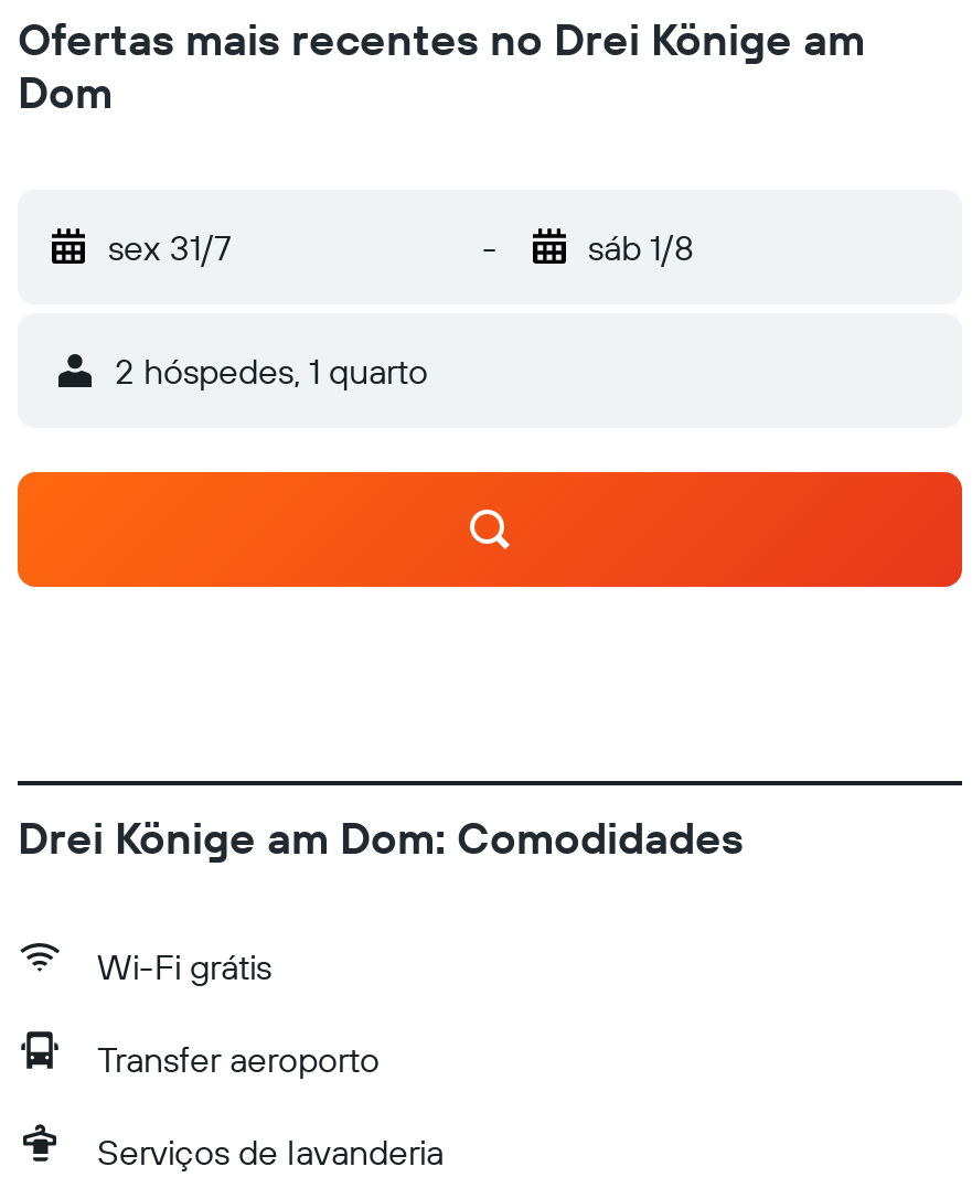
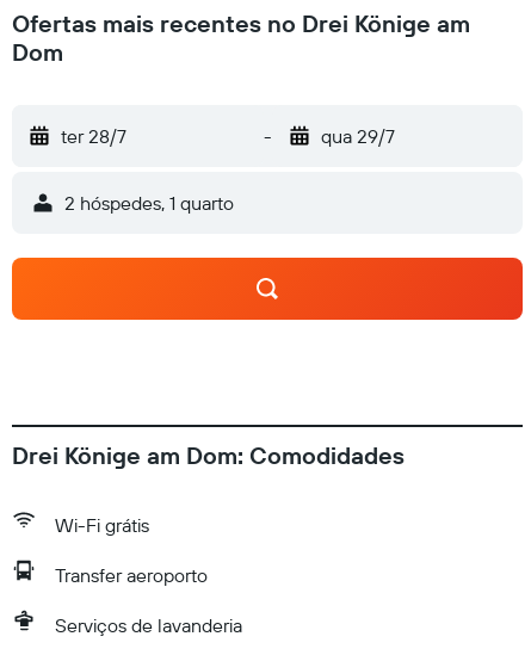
[108,225,232,269] sex 31/7 -> [61,124,126,148] ter 28/7
[588,225,694,269] sáb 1/8 -> [320,124,394,148] qua 29/7

